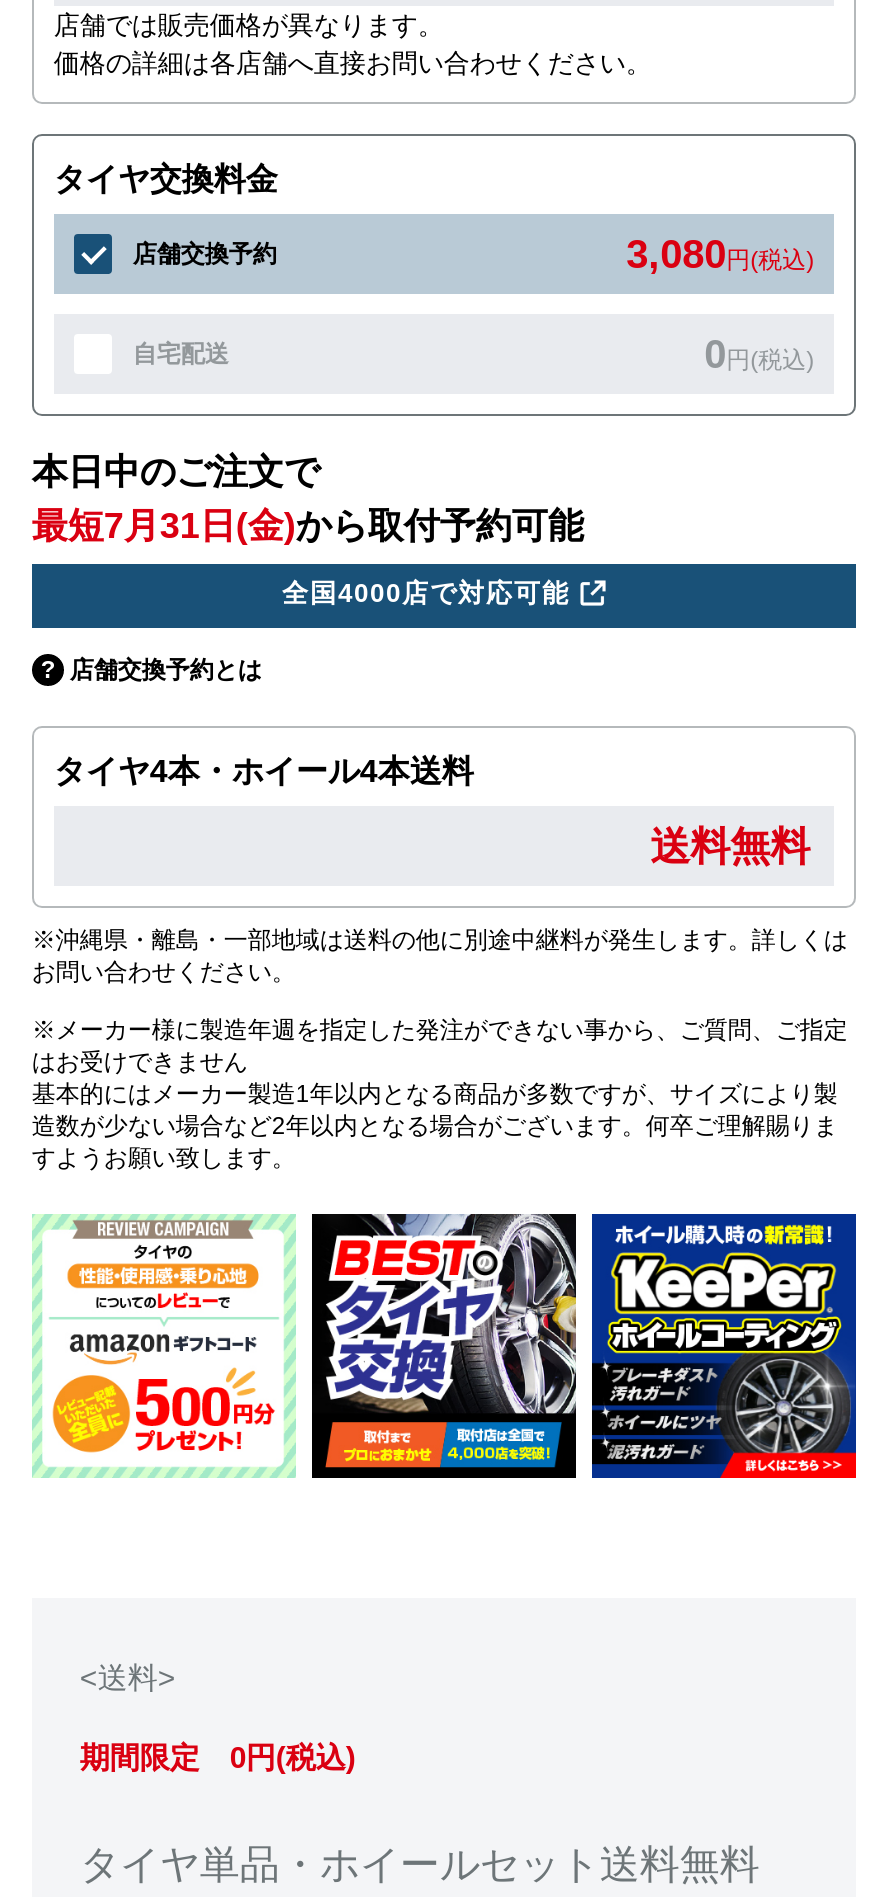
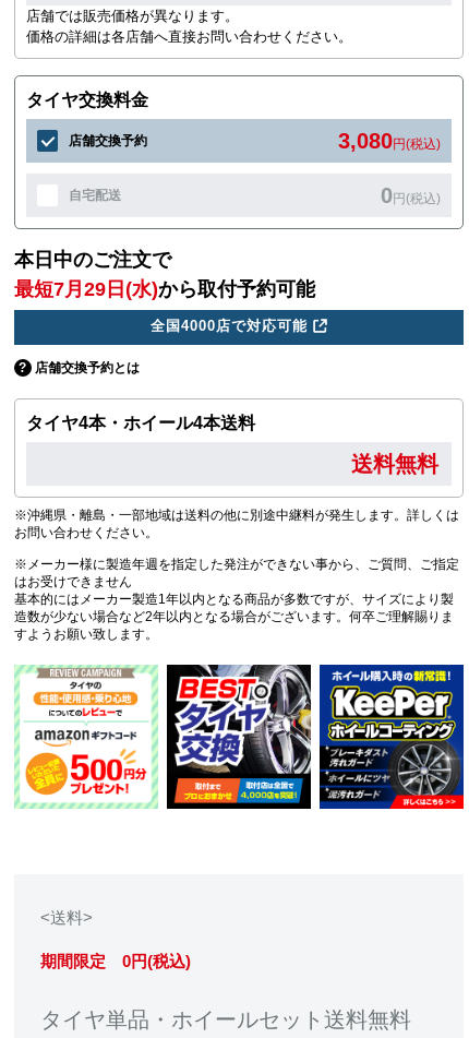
[32,506,584,546] 最短7月31日(金)から取付予約可能 -> [14,278,315,300] 最短7月29日(水)から取付予約可能

